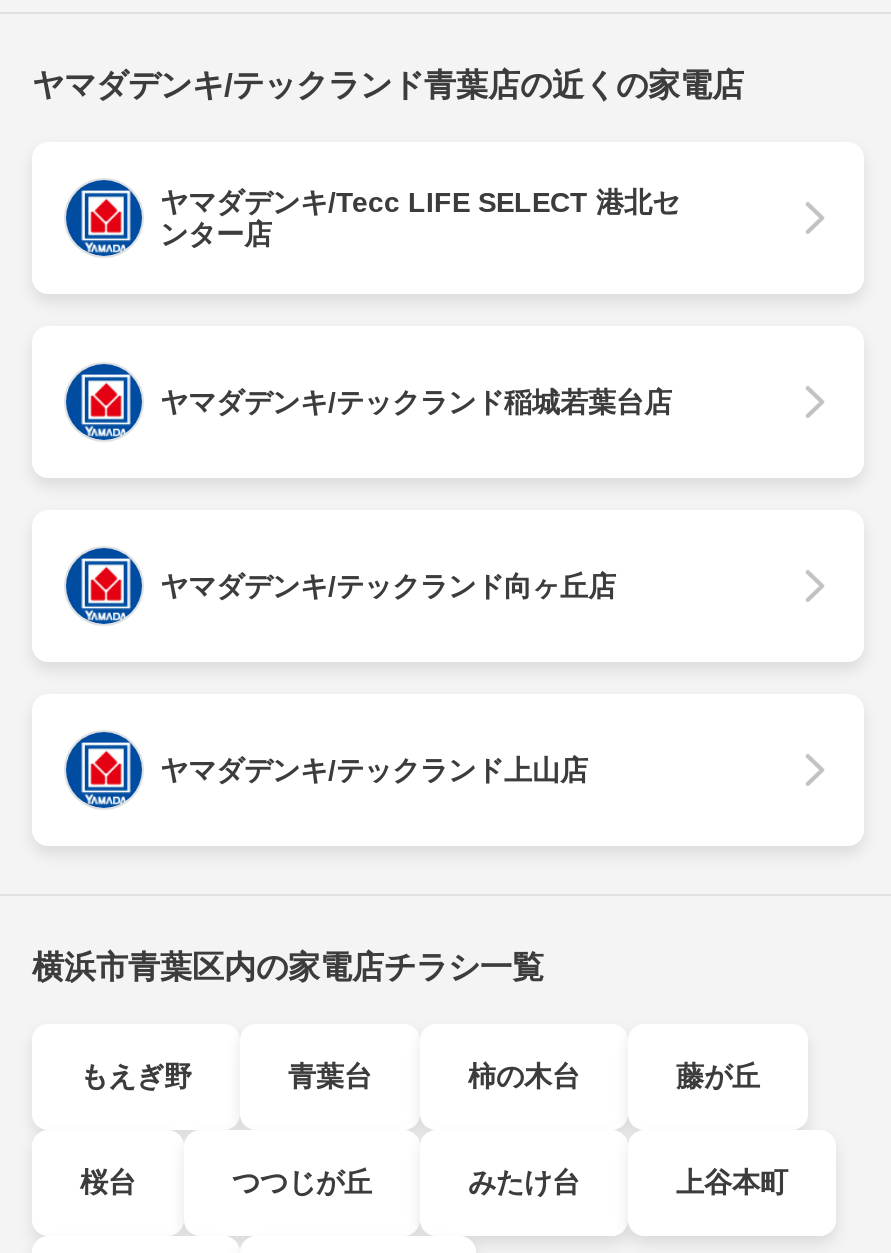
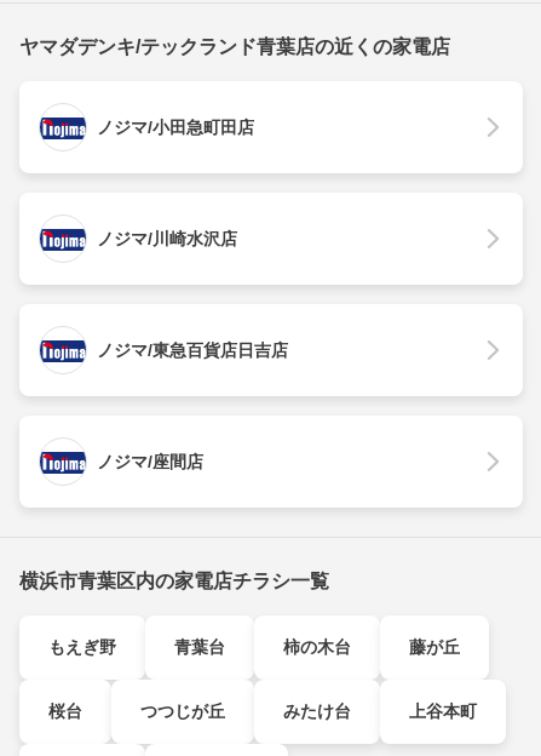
[66,177,680,259] [image] | ヤマダデンキ/Tecc LIFE SELECT 港北セ | ンター店 -> [40,104,254,151] [image] | ノジマ/小田急町田店
[66,361,672,443] [image] | ヤマダデンキ/テックランド稲城若葉台店 -> [40,216,237,263] [image] | ノジマ/川崎水沢店
[66,545,616,627] [image] | ヤマダデンキ/テックランド向ヶ丘店 -> [40,327,288,374] [image] | ノジマ/東急百貨店日吉店
[66,729,588,811] [image] | ヤマダデンキ/テックランド上山店 -> [40,439,203,486] [image] | ノジマ/座間店

